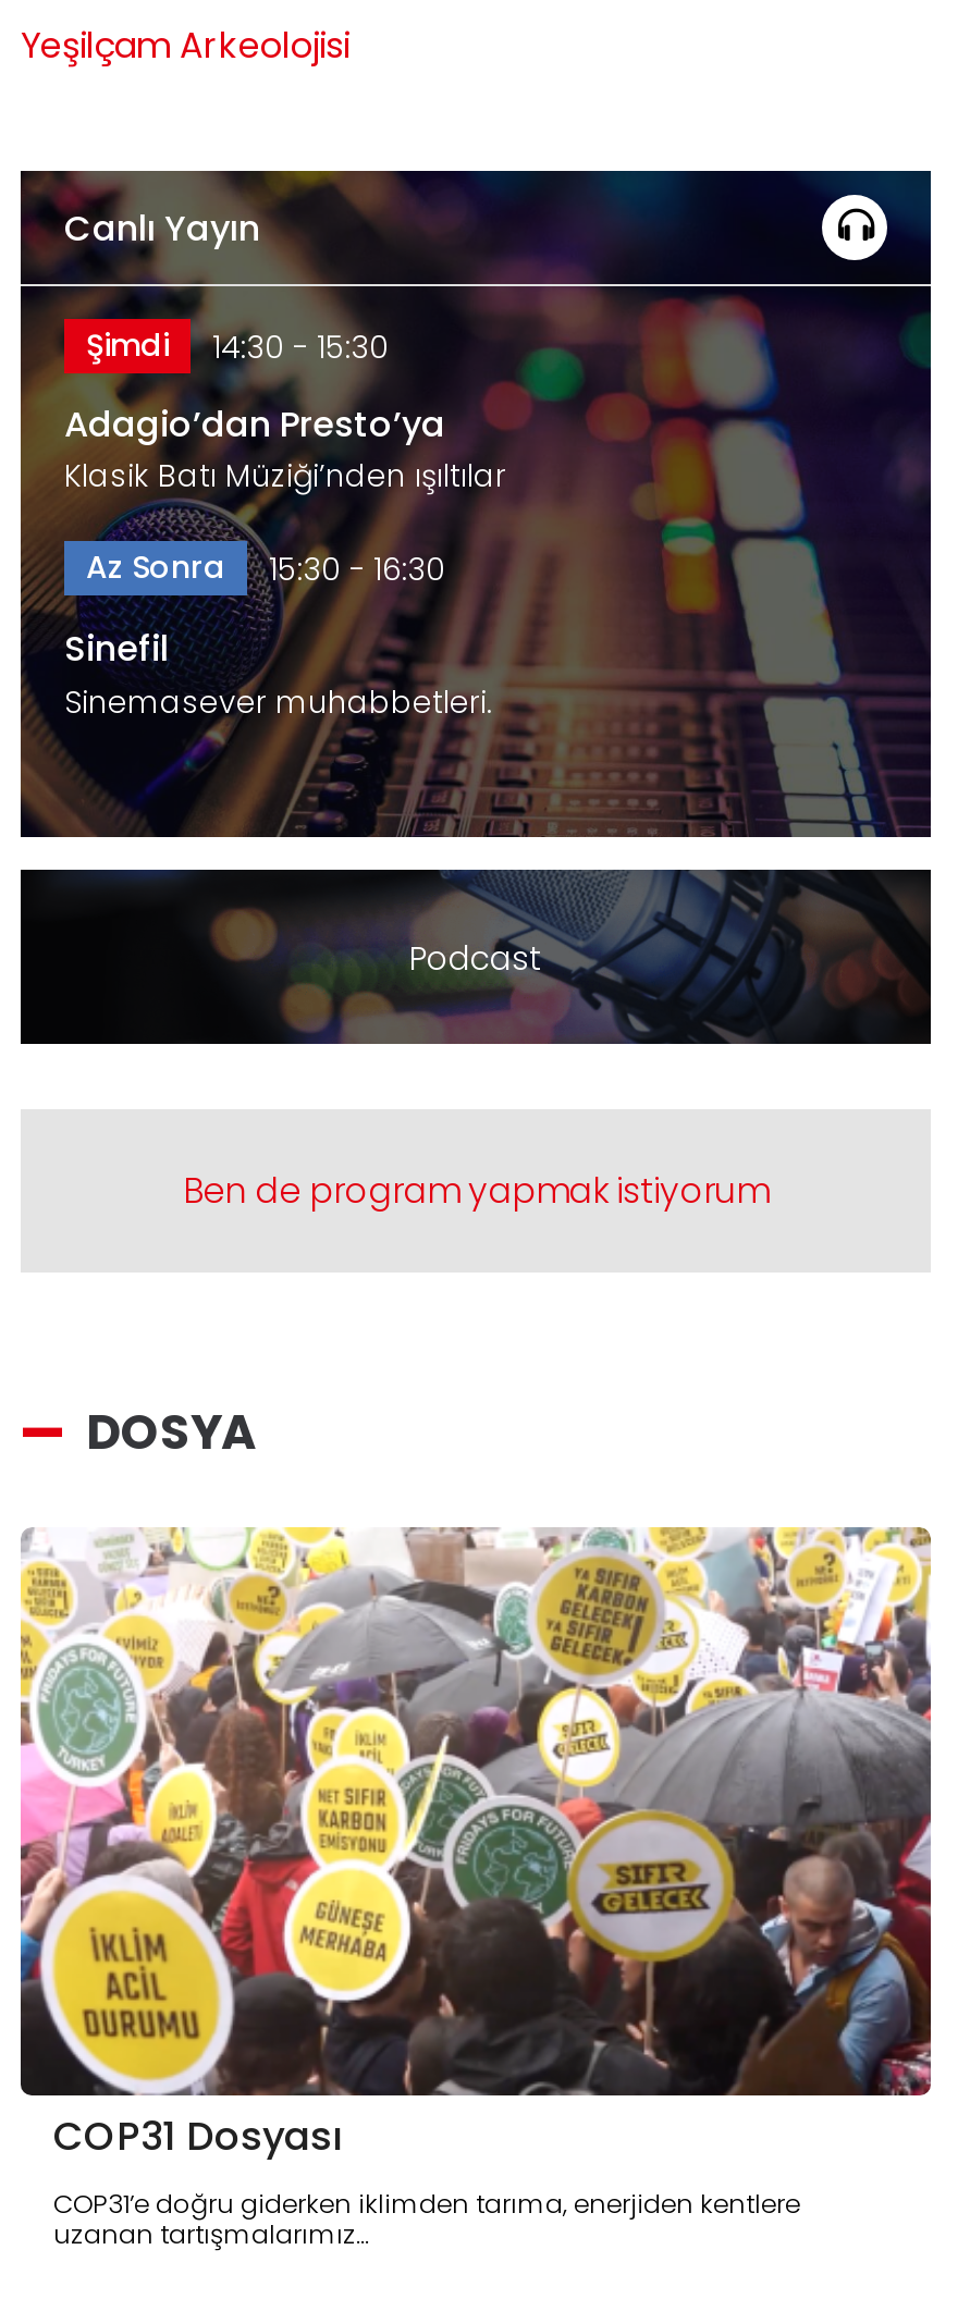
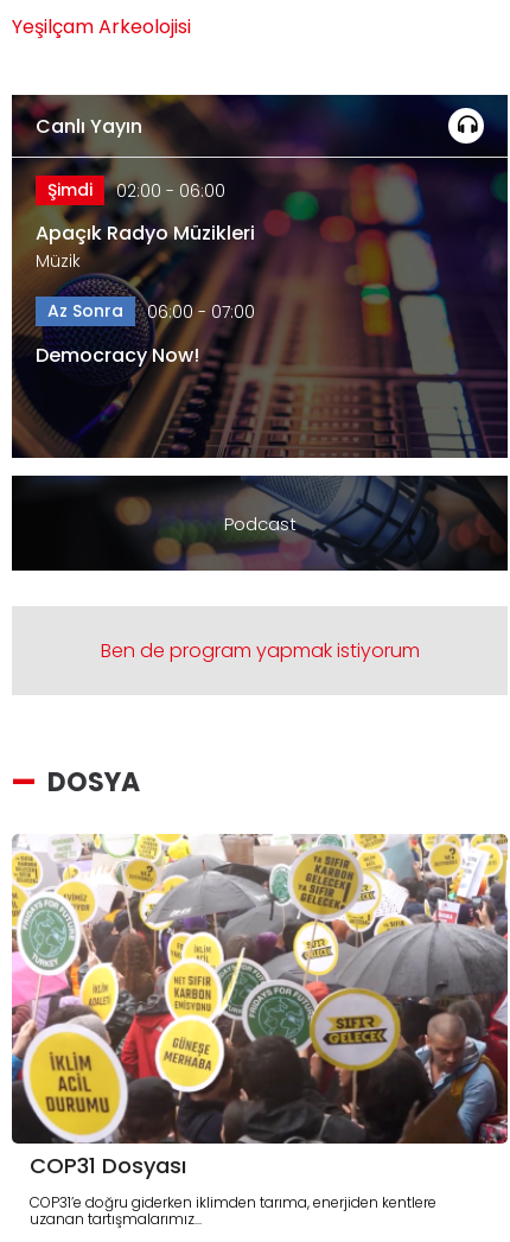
[86,323,389,369] Şimdi 14:30 - 15:30 -> [47,178,225,203] Şimdi 02:00 - 06:00
[64,399,506,497] Adagio’dan Presto’ya | Klasik Batı Müziği’nden ışıltılar -> [36,219,255,273] Apaçık Radyo Müzikleri | Müzik
[86,545,445,591] Az Sonra 15:30 - 16:30 -> [47,299,255,324] Az Sonra 06:00 - 07:00
[64,624,493,724] Sinefil | Sinemasever muhabbetleri. -> [36,342,199,369] Democracy Now!

